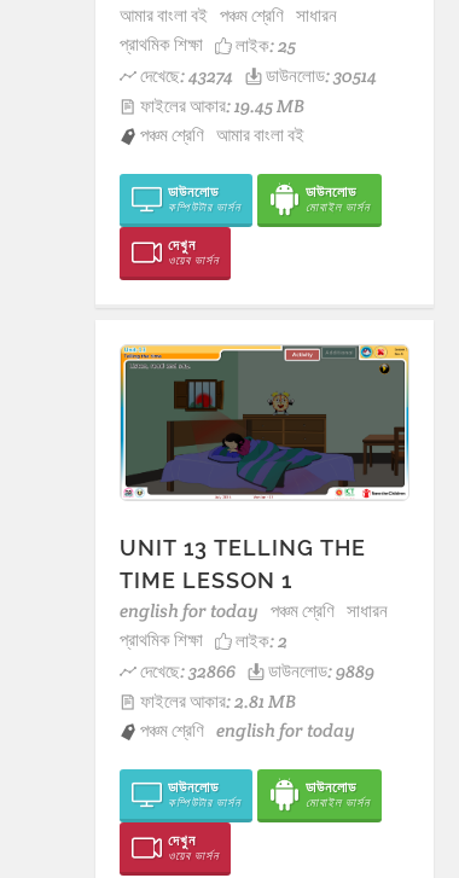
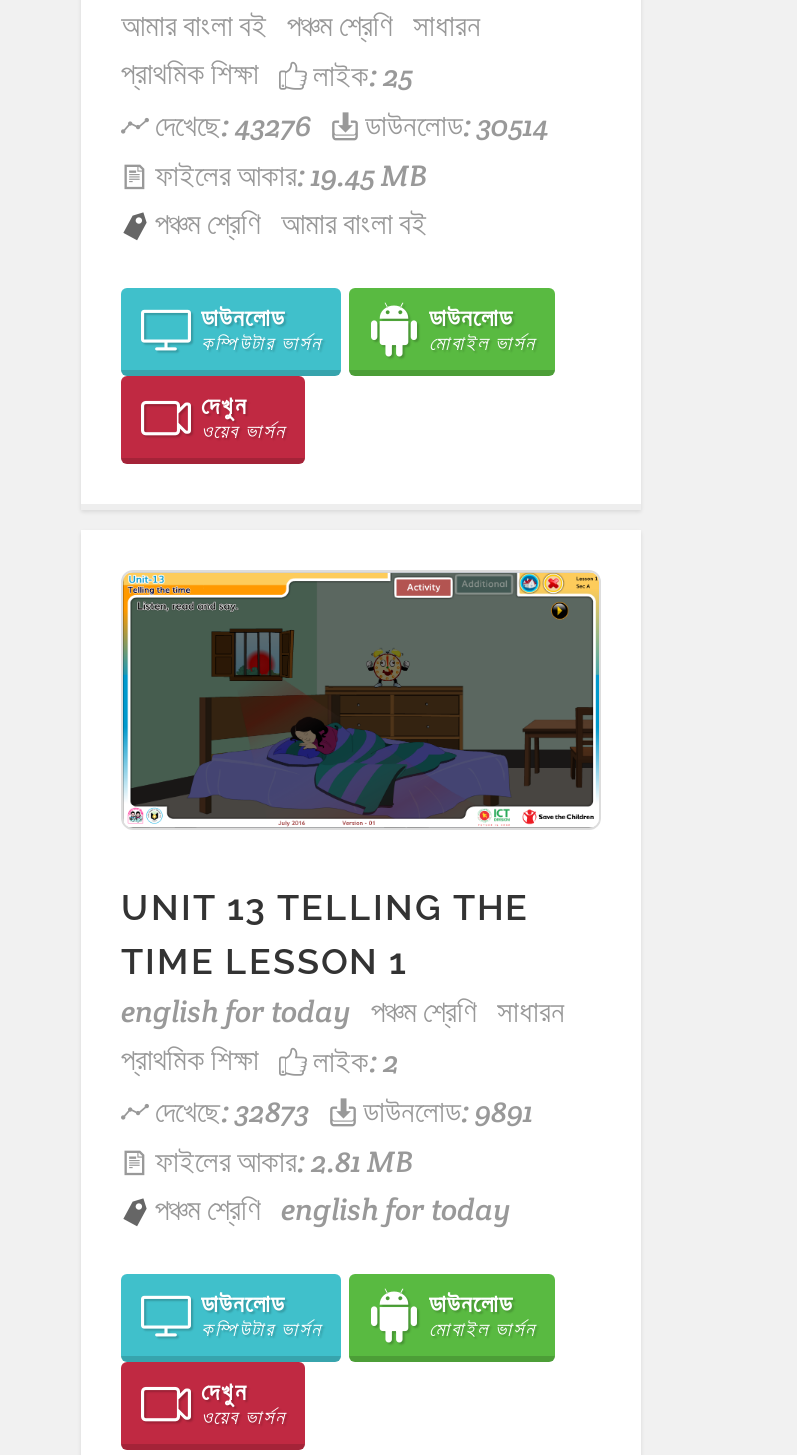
[140,64,377,87] দেখেছে: 43274 ডাউনলোড: 30514 -> [155,106,549,144] দেখেছে: 43276 ডাউনলোড: 30514
[140,659,236,682] দেখেছে: 32866 -> [155,1092,309,1130] দেখেছে: 32873
[268,659,374,682] ডাউনলোড: 9889 -> [363,1092,533,1130] ডাউনলোড: 9891

